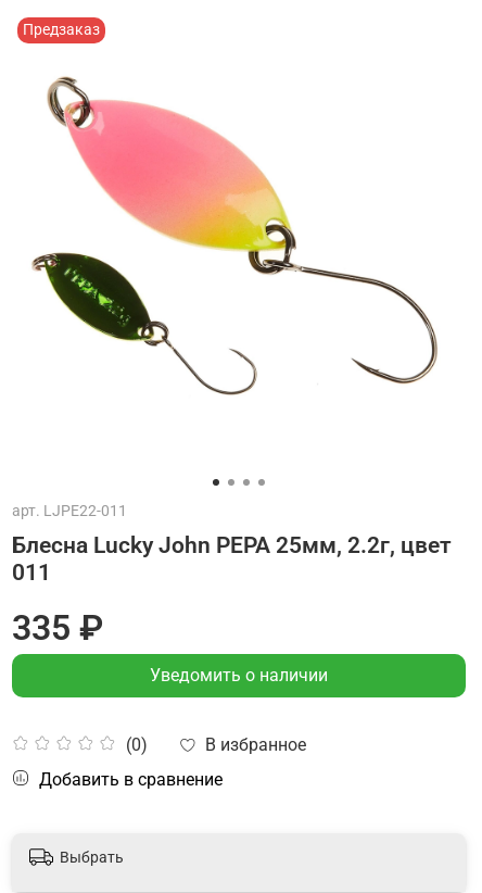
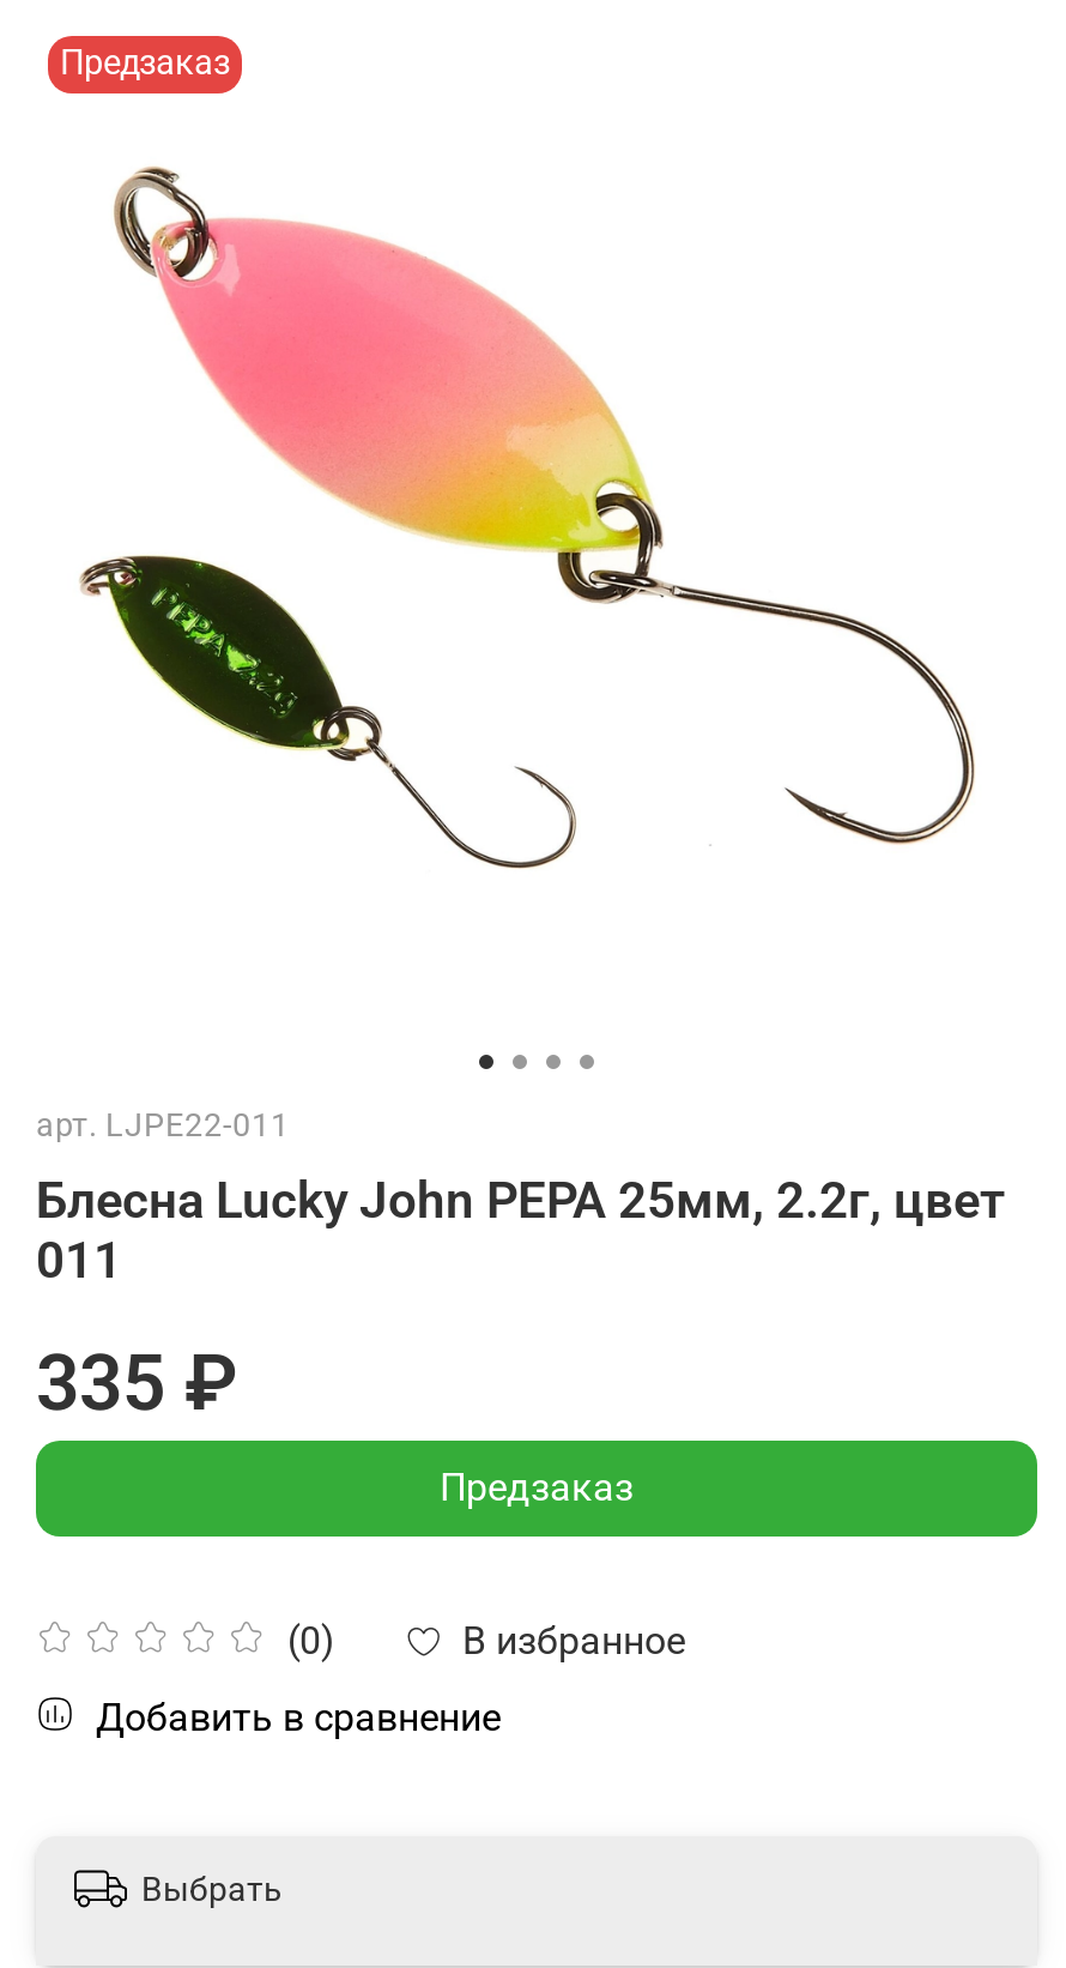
[150,664,328,685] Уведомить о наличии -> [440,1464,634,1509] Предзаказ

